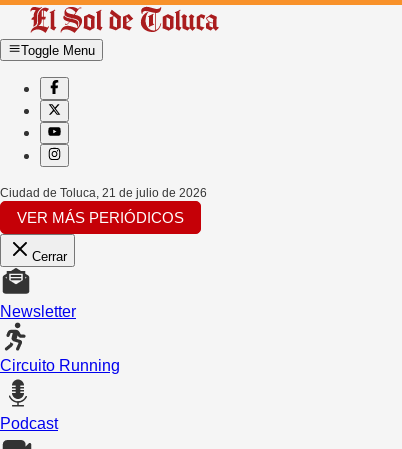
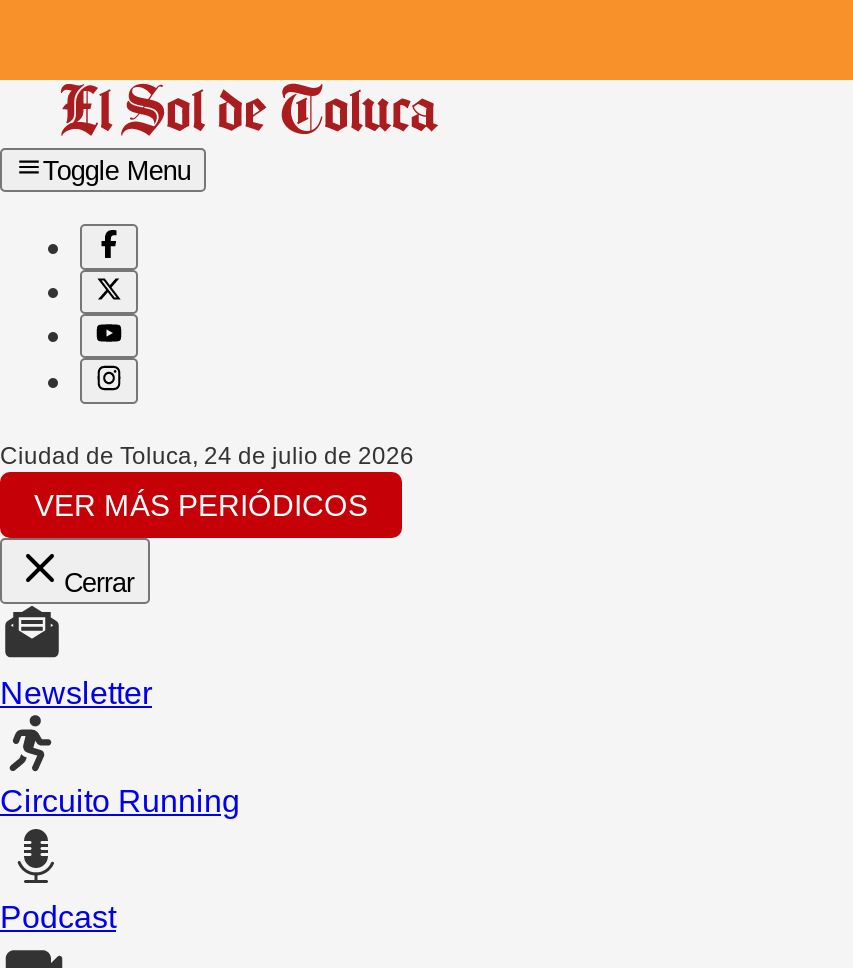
[0,186,207,200] Ciudad de Toluca, 21 de julio de 2026 -> [0,441,414,469] Ciudad de Toluca, 24 de julio de 2026

